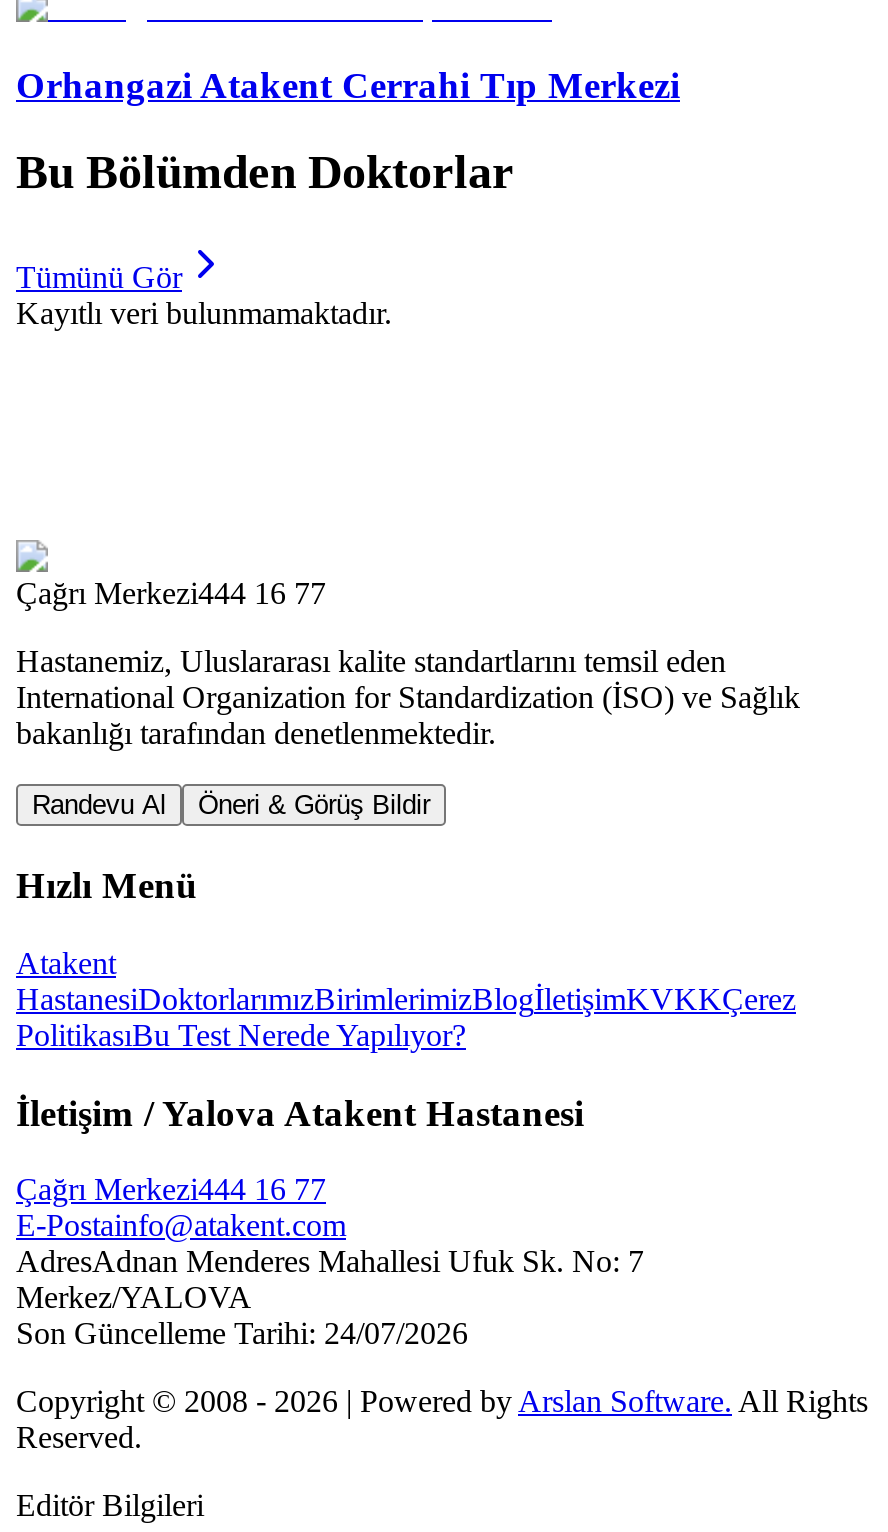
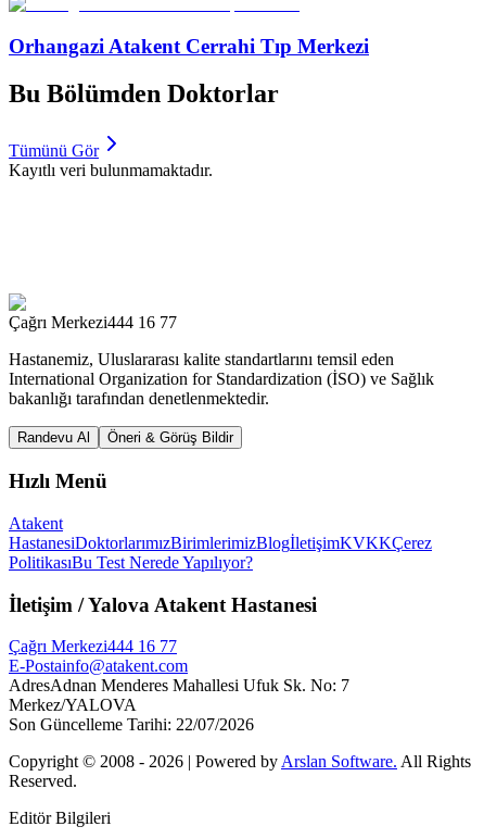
[16,1316,468,1350] Son Güncelleme Tarihi: 24/07/2026 -> [9,715,254,734] Son Güncelleme Tarihi: 22/07/2026

